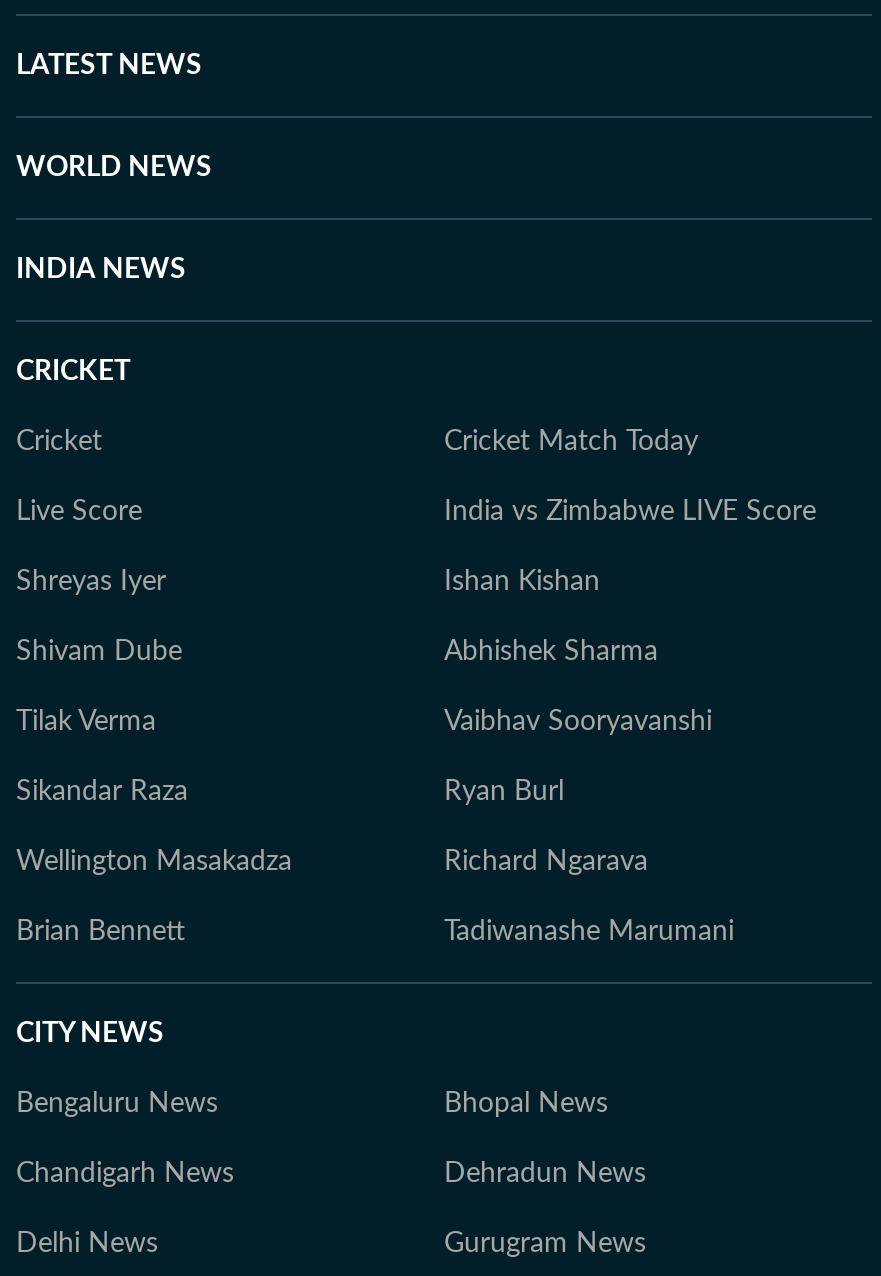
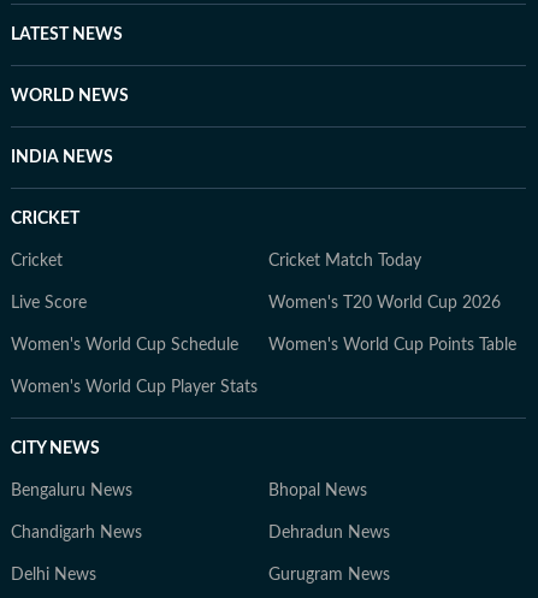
[16,497,816,945] India vs Zimbabwe LIVE Score | Shreyas Iyer | Ishan Kishan | Shivam Dube | Abhishek Sharma | Tilak Verma | Vaibhav Sooryavanshi | Sikandar Raza | Ryan Burl | Wellington Masakadza | Richard Ngarava | Brian Bennett | Tadiwanashe Marumani -> [11,294,516,395] Women's T20 World Cup 2026 | Women's World Cup Schedule | Women's World Cup Points Table | Women's World Cup Player Stats

